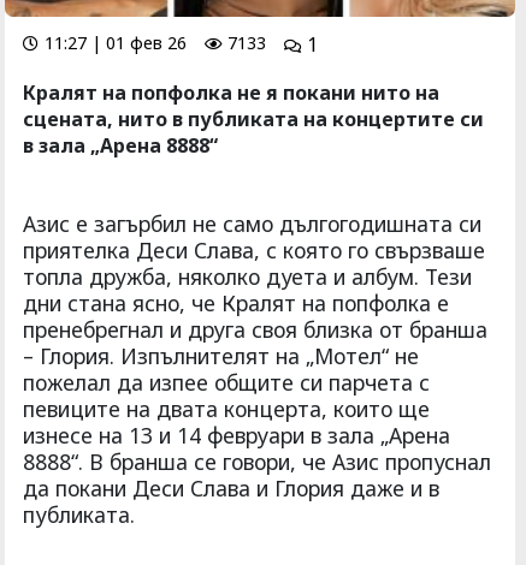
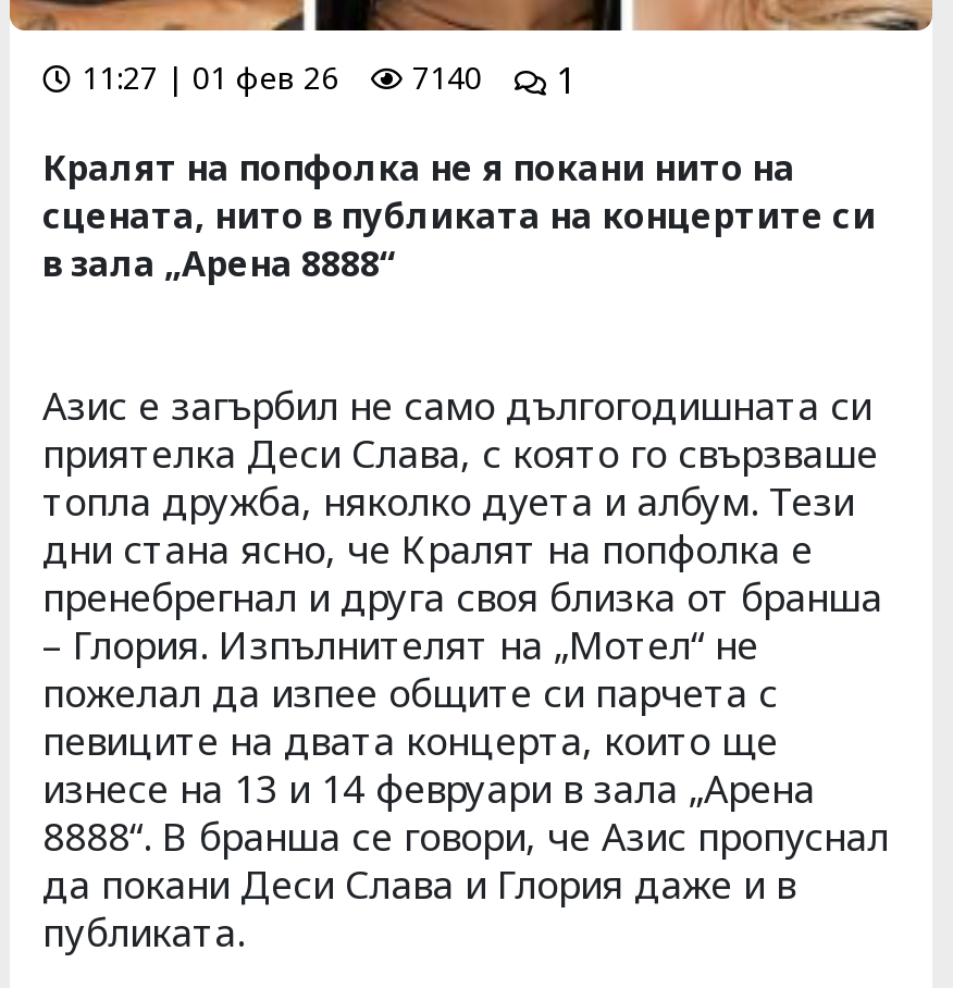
[227,31,266,53] 7133 -> [412,55,482,97] 7140

